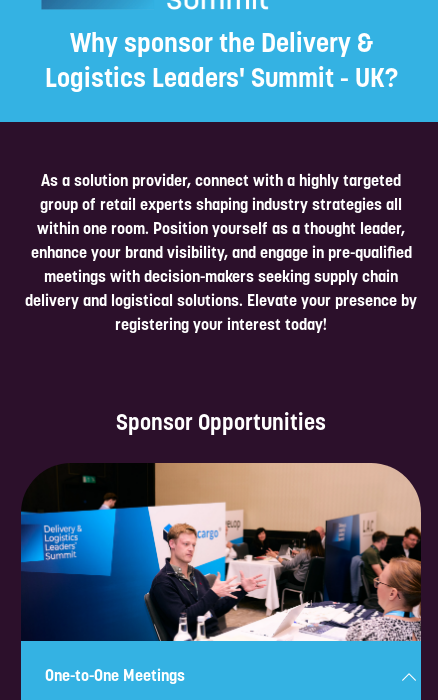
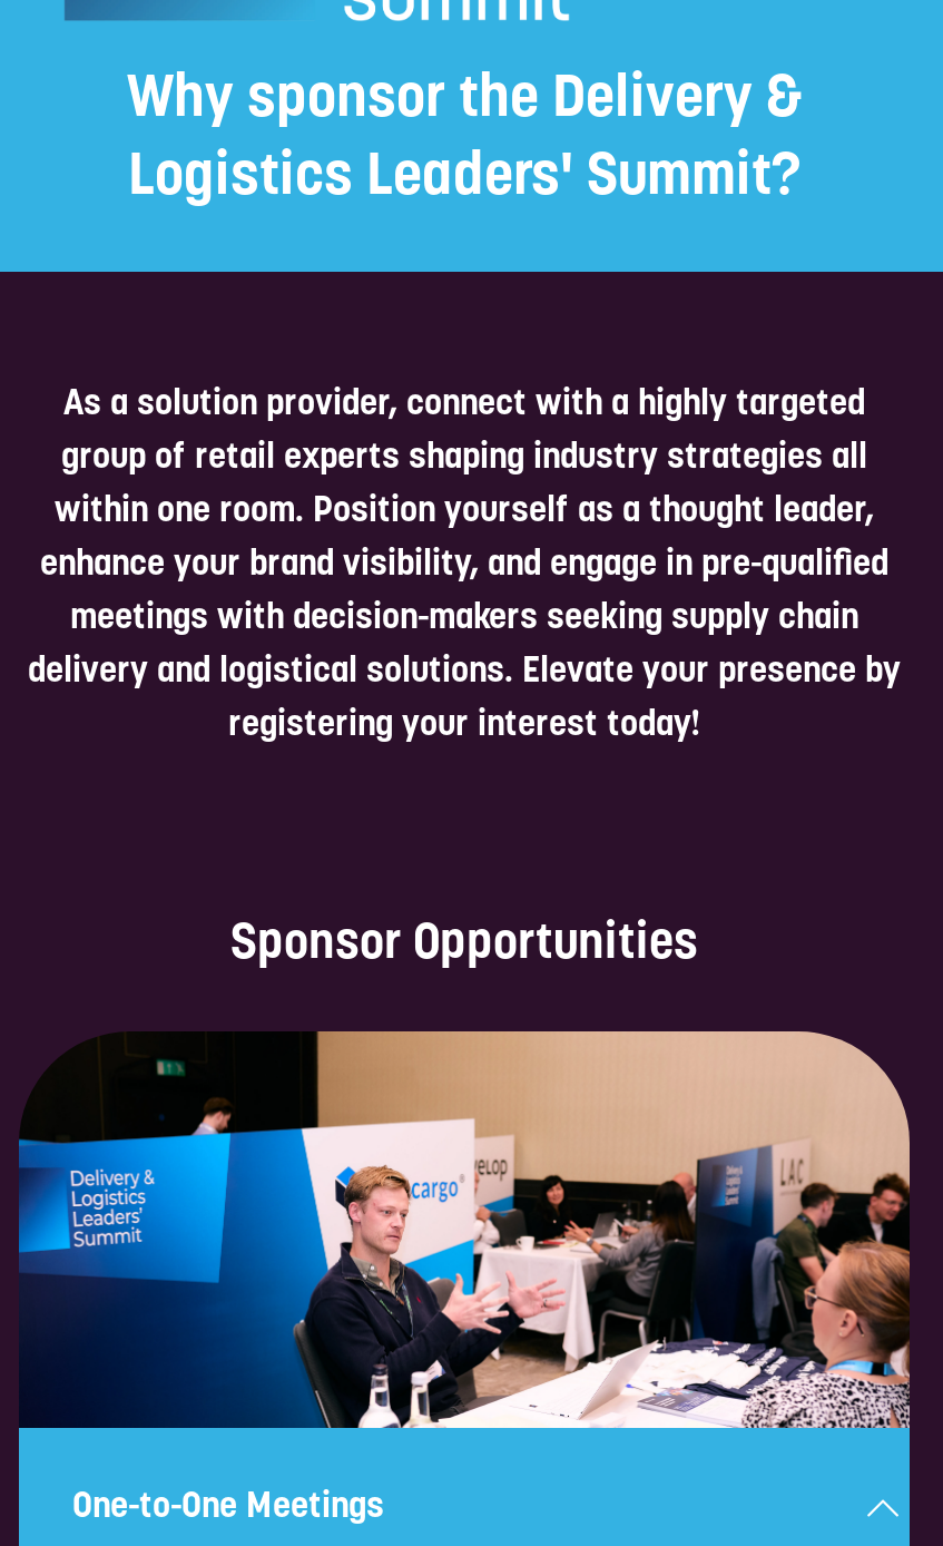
[44,67,397,94] Logistics Leaders' Summit - UK? -> [128,149,800,209] Logistics Leaders' Summit?

